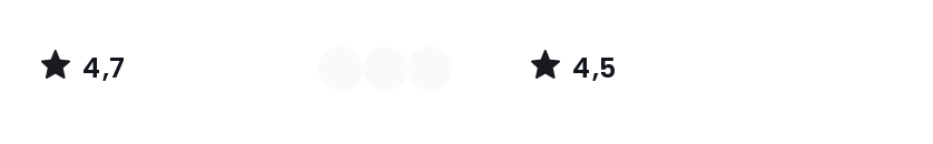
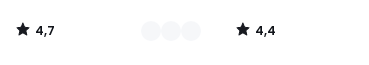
[572,49,617,86] 4,5 -> [255,22,276,39] 4,4

